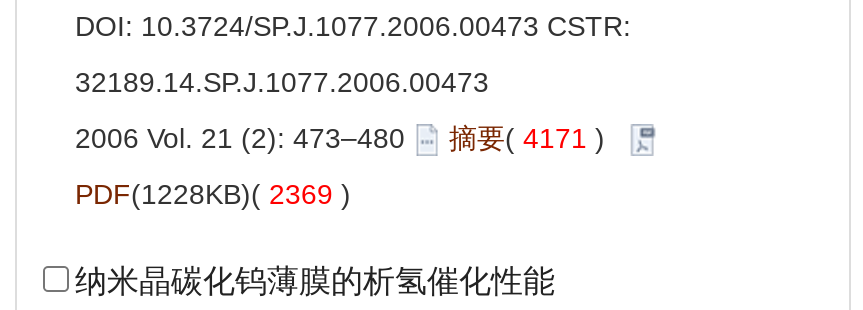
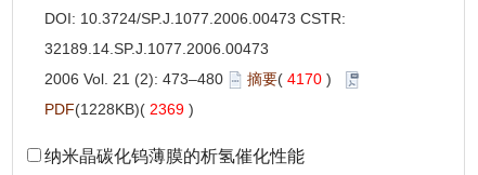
[75,122,629,154] 2006 Vol. 21 (2): 473–480 摘要(4171) -> [44,70,345,87] 2006 Vol. 21 (2): 473–480 摘要(4170)

